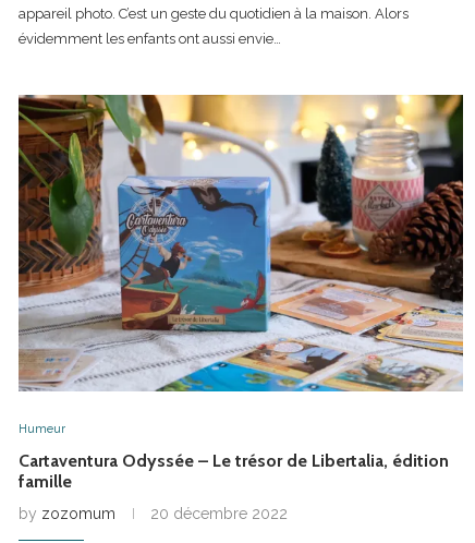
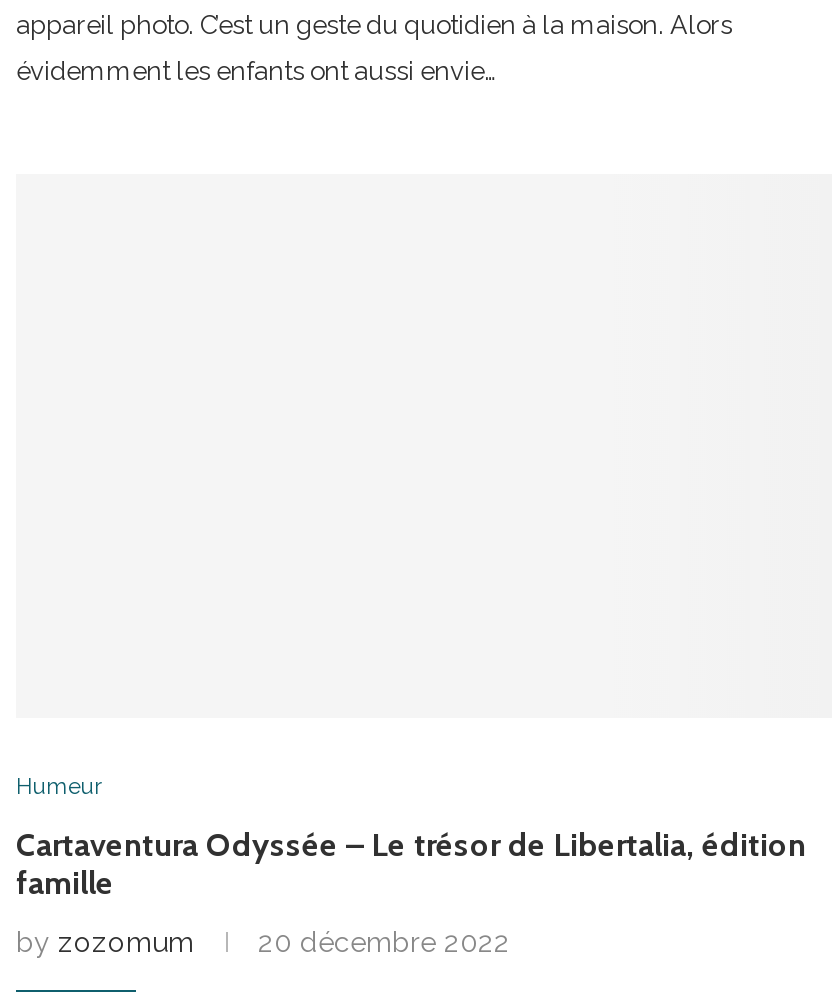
[17,94,464,393] [image] -> none

